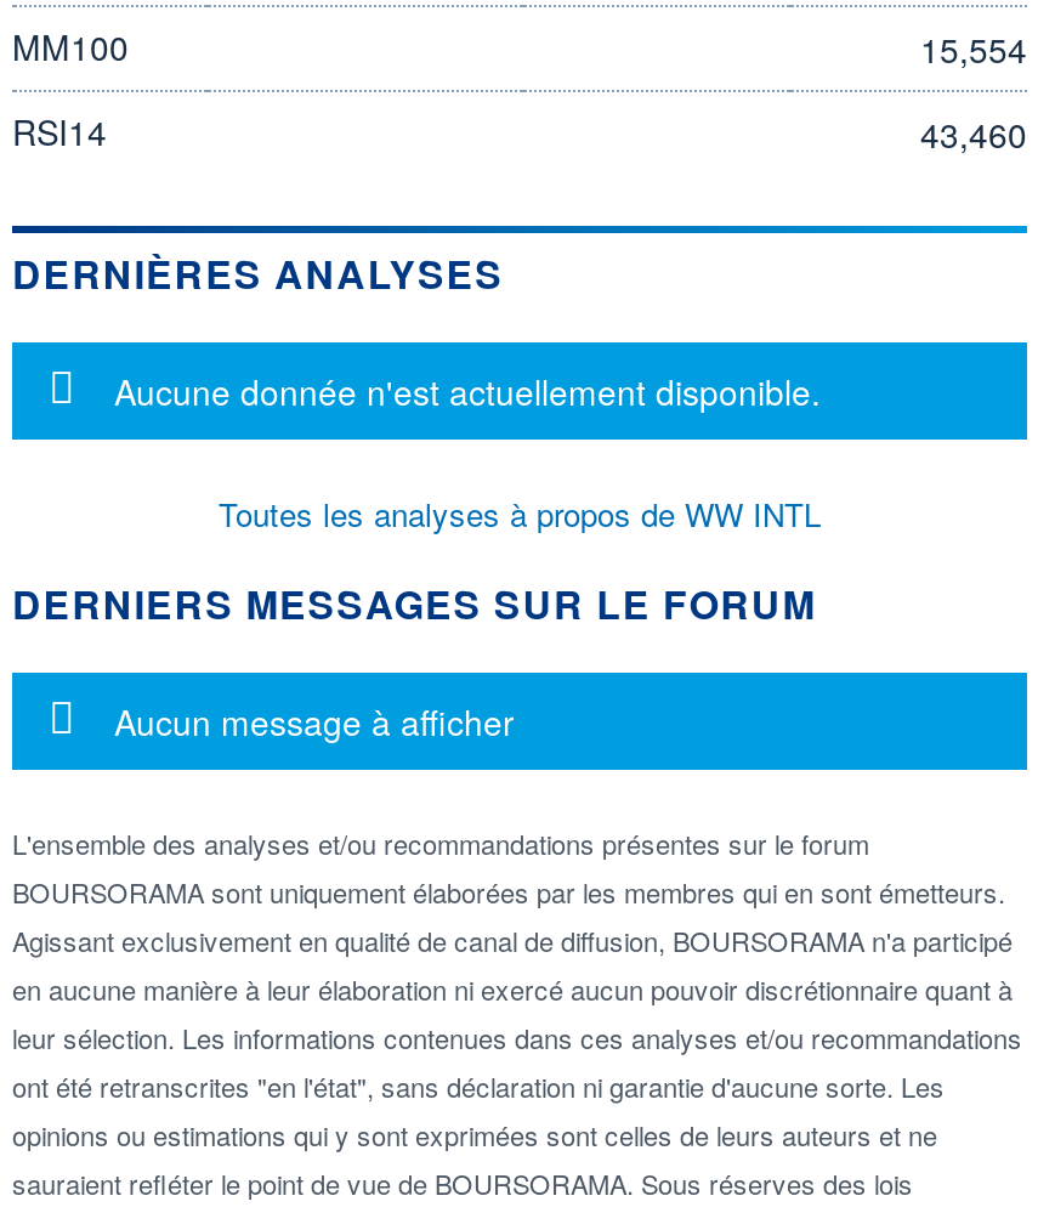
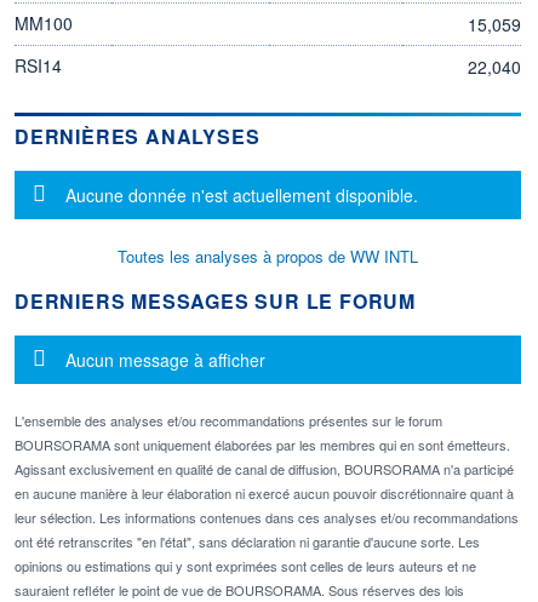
[920,24,1027,73] 15,554 -> [468,12,521,36] 15,059
[920,109,1027,158] 43,460 -> [468,55,521,79] 22,040

